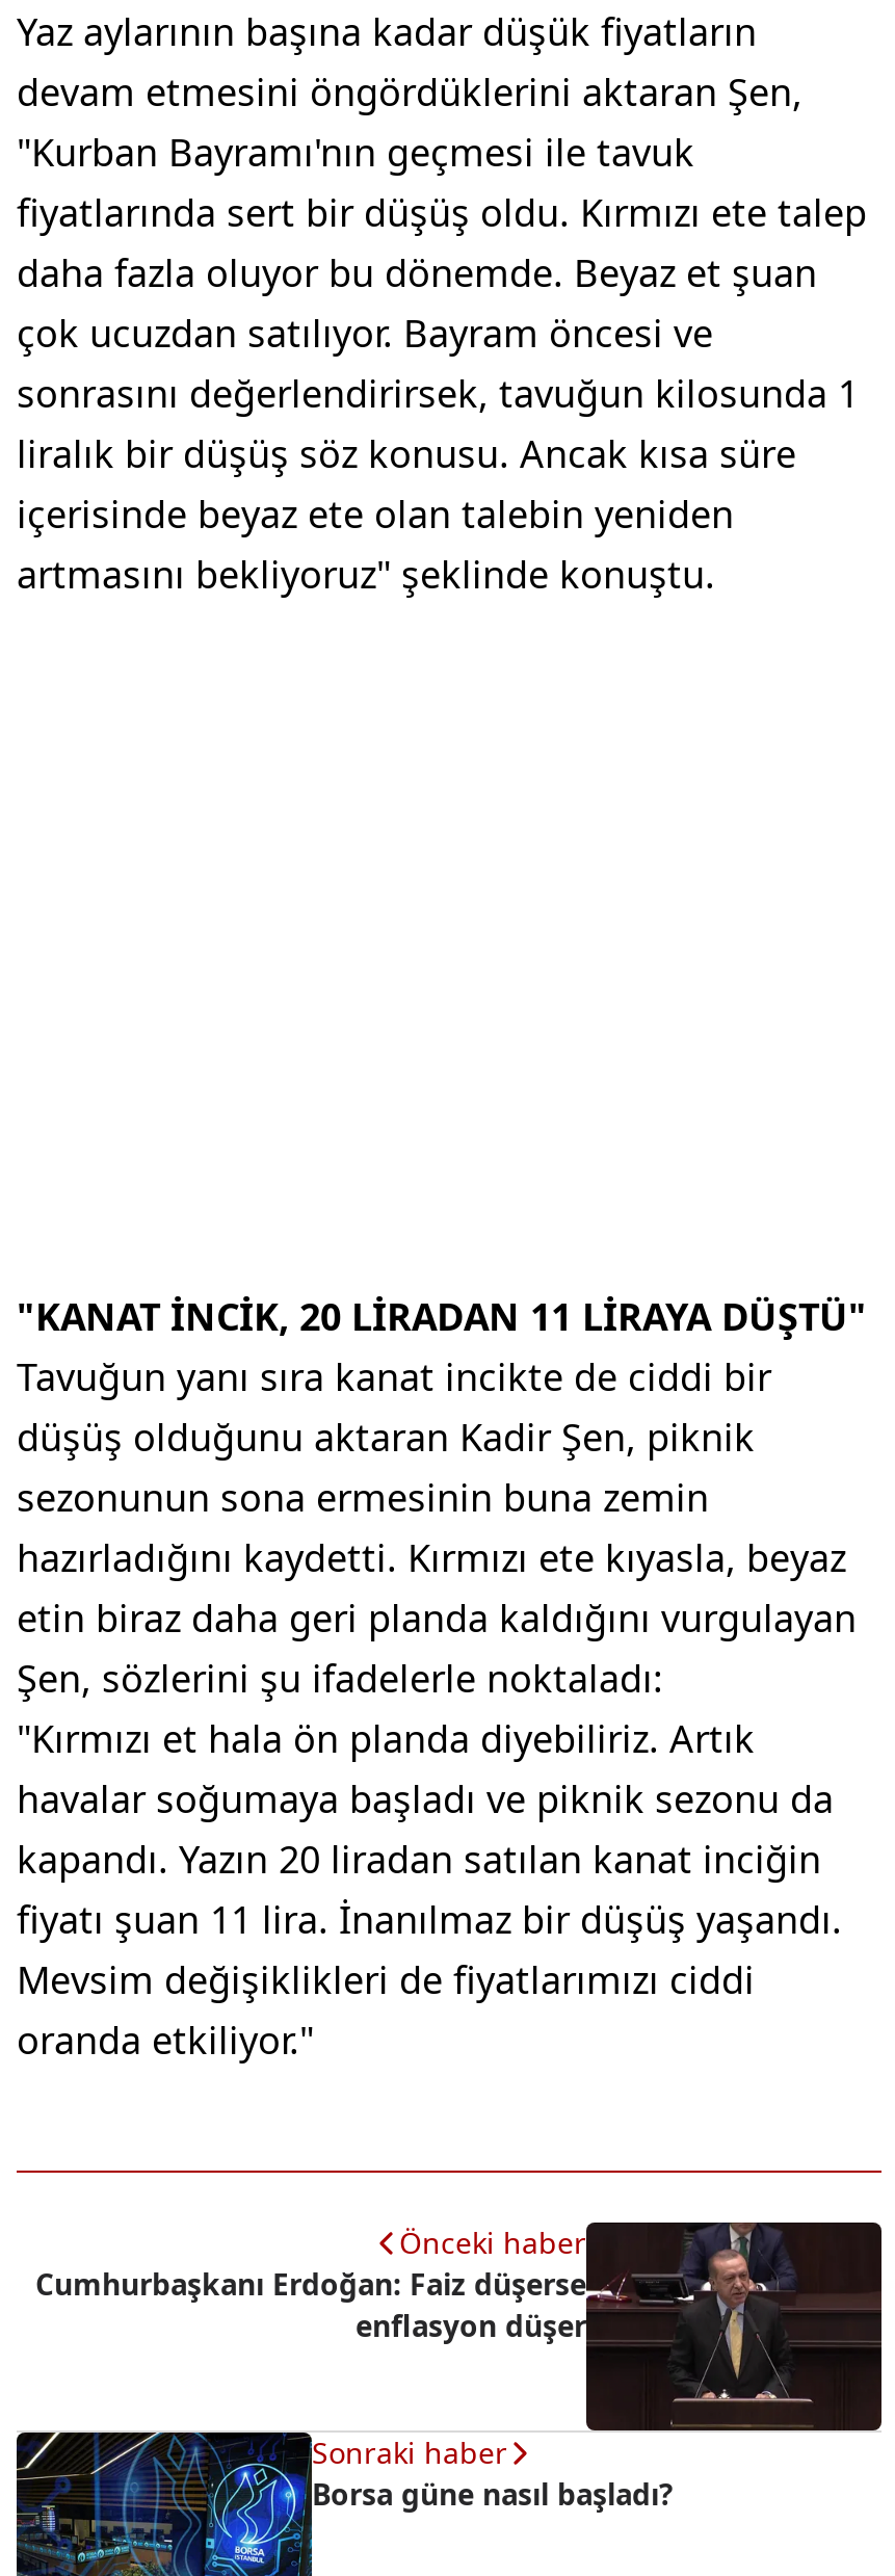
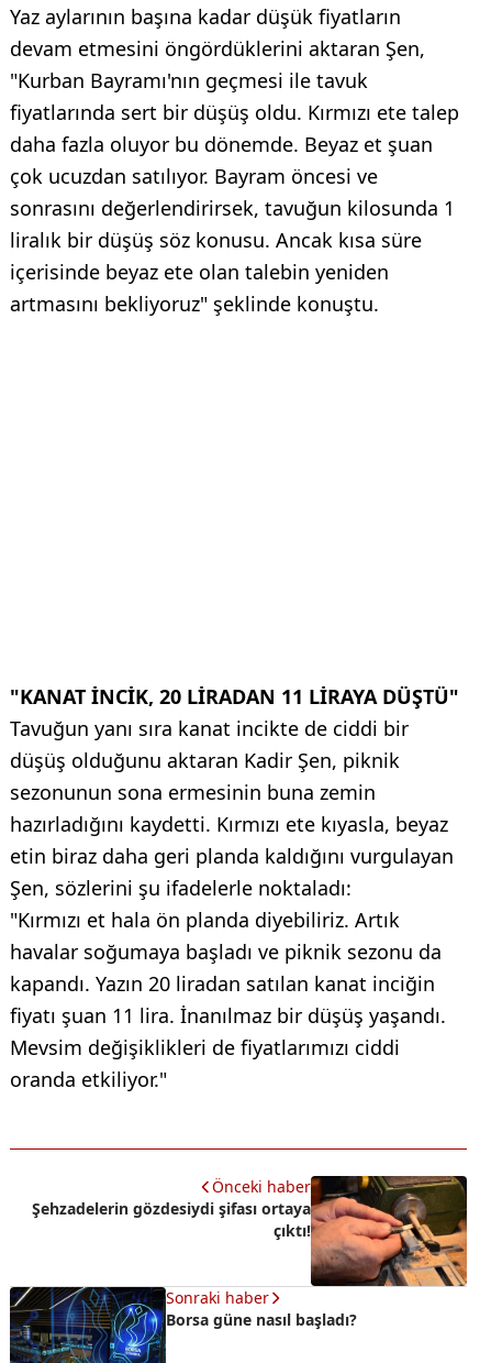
[35,2220,884,2433] [image] | Cumhurbaşkanı Erdoğan: Faiz düşerse | enflasyon düşer -> [32,1175,468,1287] [image] | Şehzadelerin gözdesiydi şifası ortaya | çıktı!

